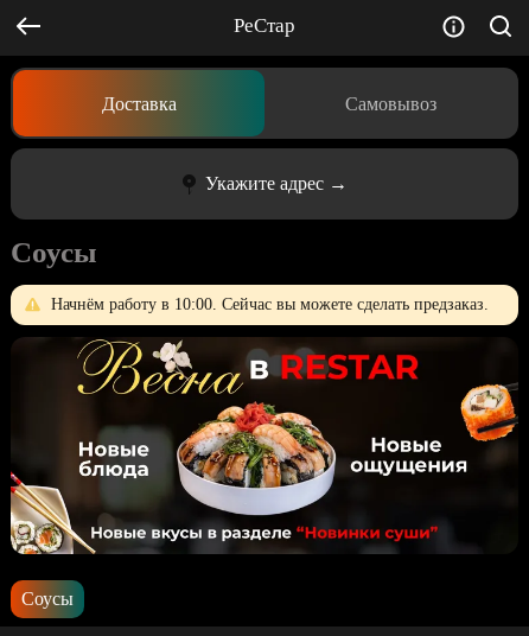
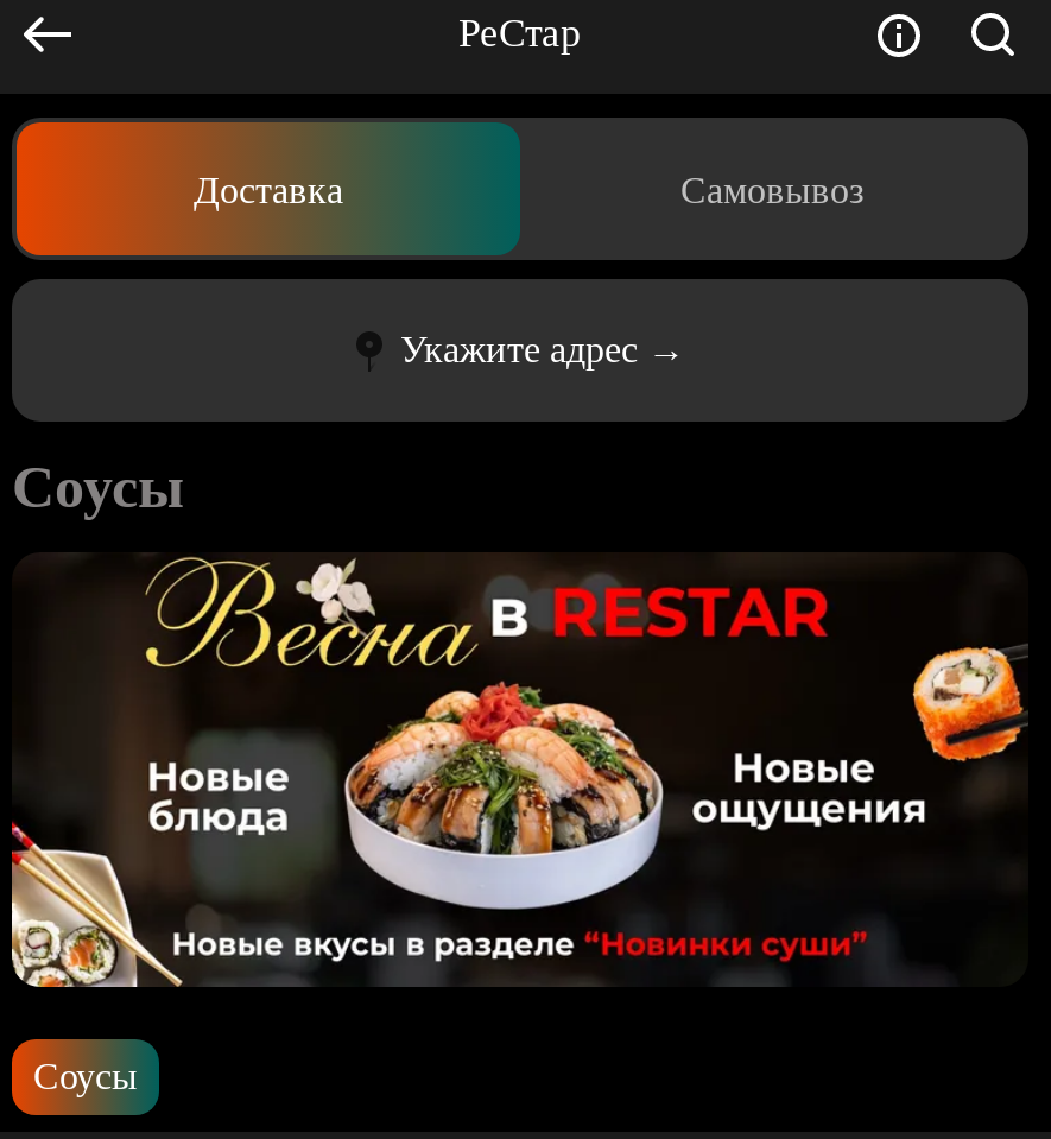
[51,295,489,313] Начнём работу в 10:00. Сейчас вы можете сделать предзаказ. -> none

